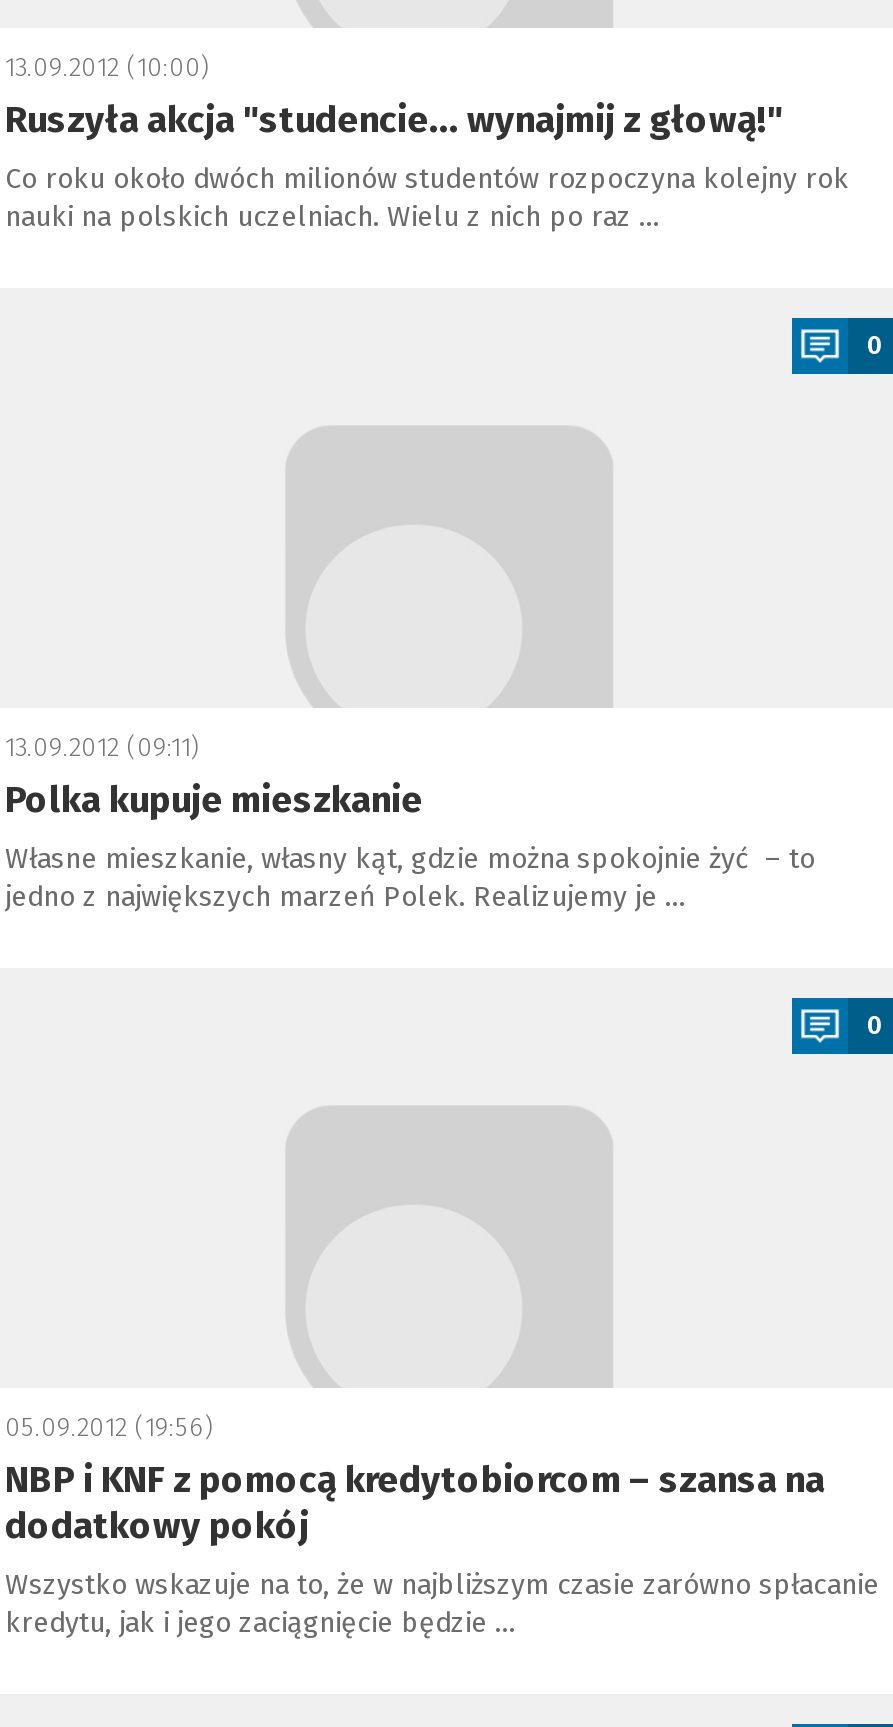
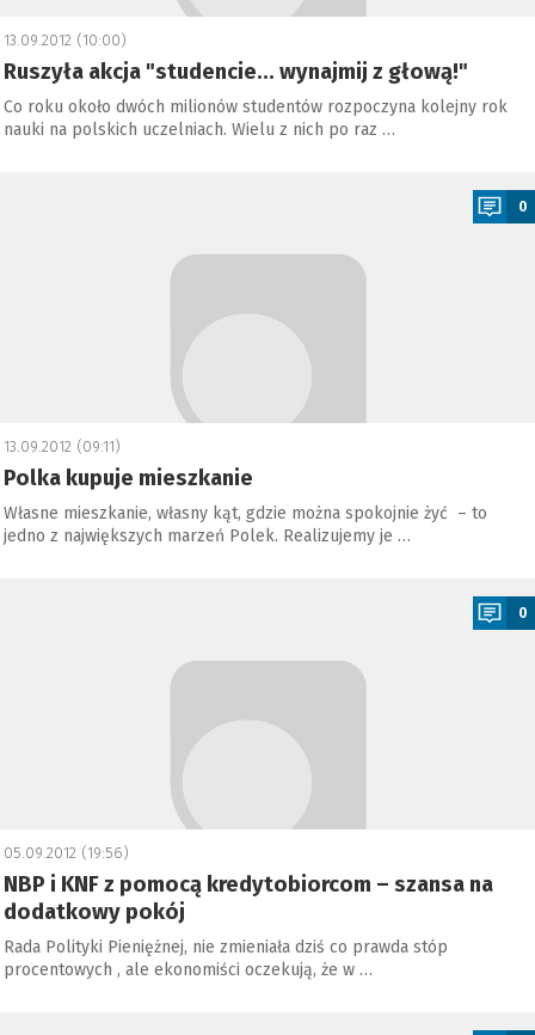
[5,1568,879,1640] Wszystko wskazuje na to, że w najbliższym czasie zarówno spłacanie | kredytu, jak i jego zaciągnięcie będzie … -> [3,937,447,980] Rada Polityki Pieniężnej, nie zmieniała dziś co prawda stóp | procentowych , ale ekonomiści oczekują, że w …

